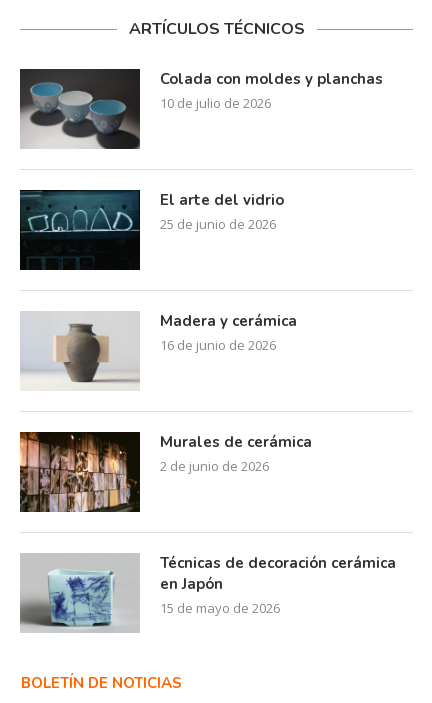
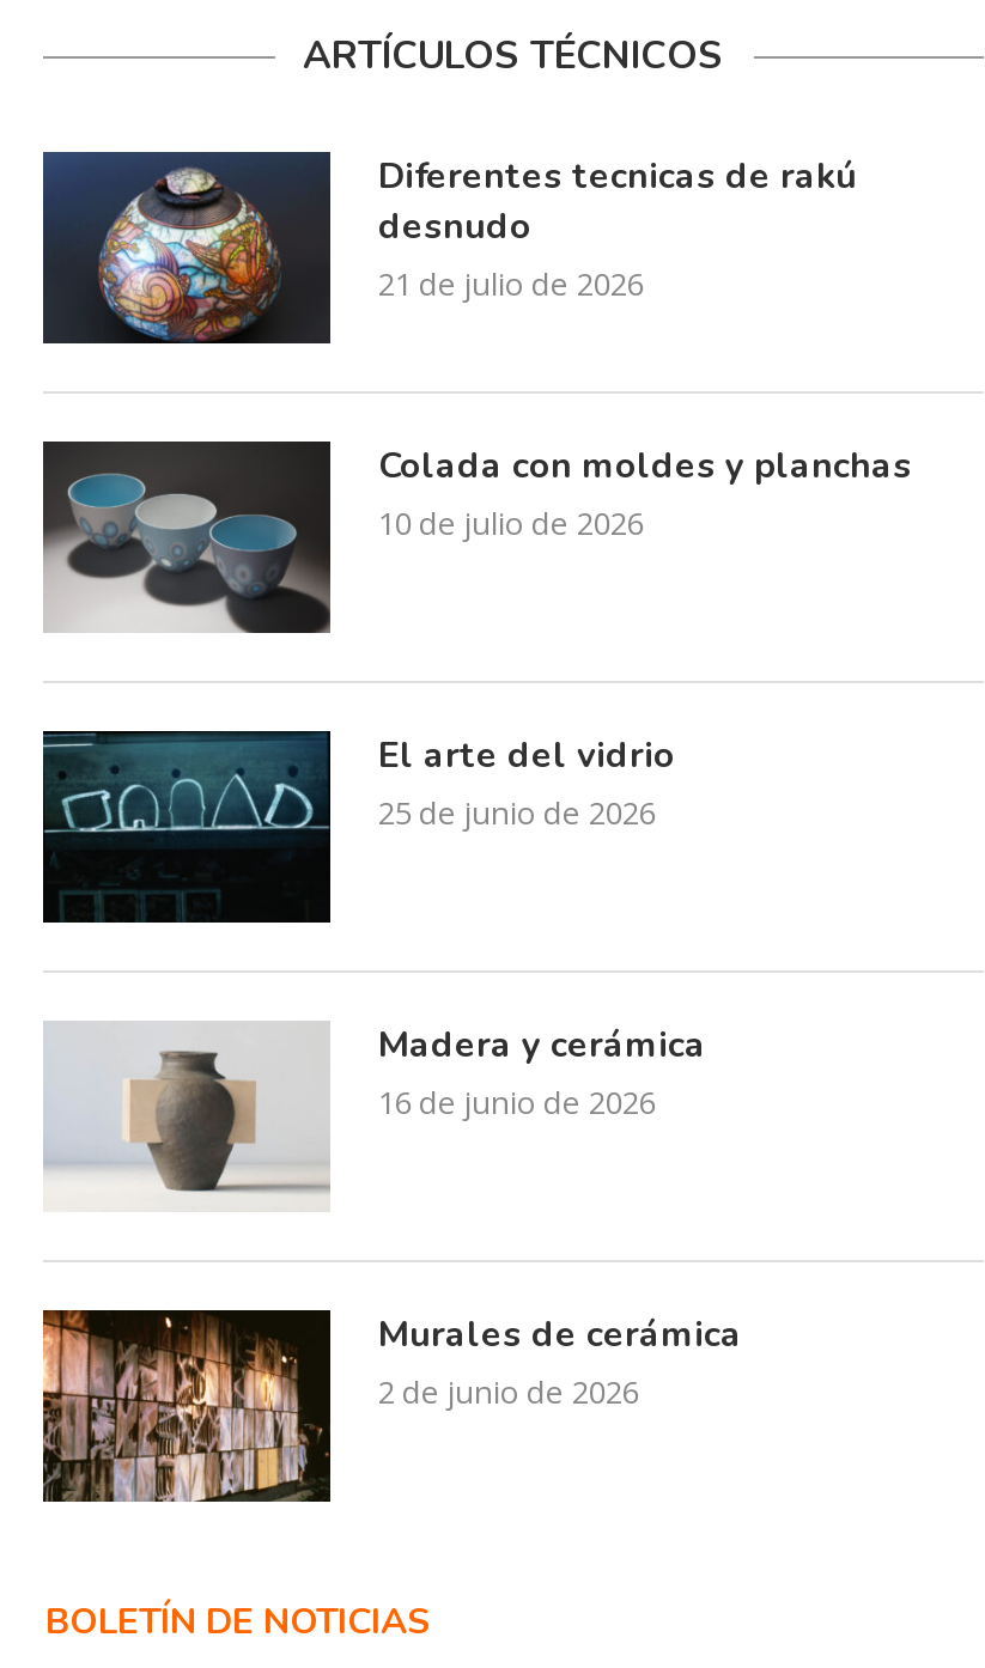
none -> [43,151,857,345] [image] | Diferentes tecnicas de rakú | desnudo | 21 de julio de 2026
moved [19,69,383,475] -> [41,441,912,1413]: [image] | Colada con moldes y planchas | 10 de julio de 2026 | ... | Murales de cerámica | 2 de junio de 2026
[20,553,396,633] [image] | Técnicas de decoración cerámica | en Japón | 15 de mayo de 2026 -> none

